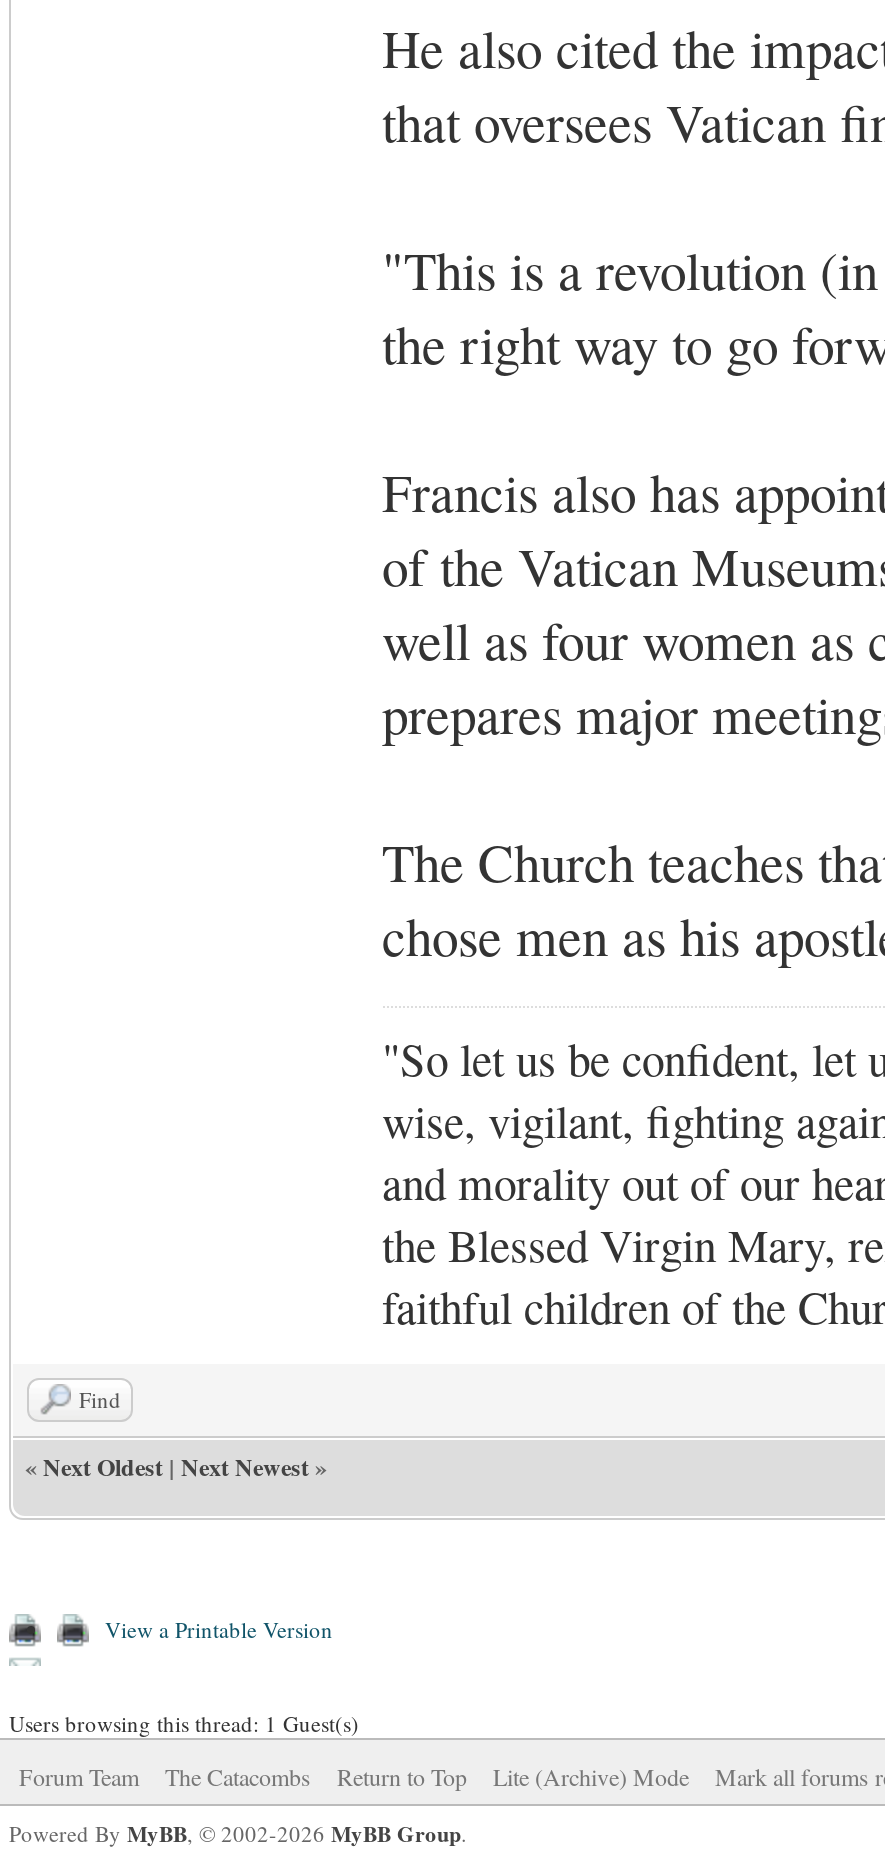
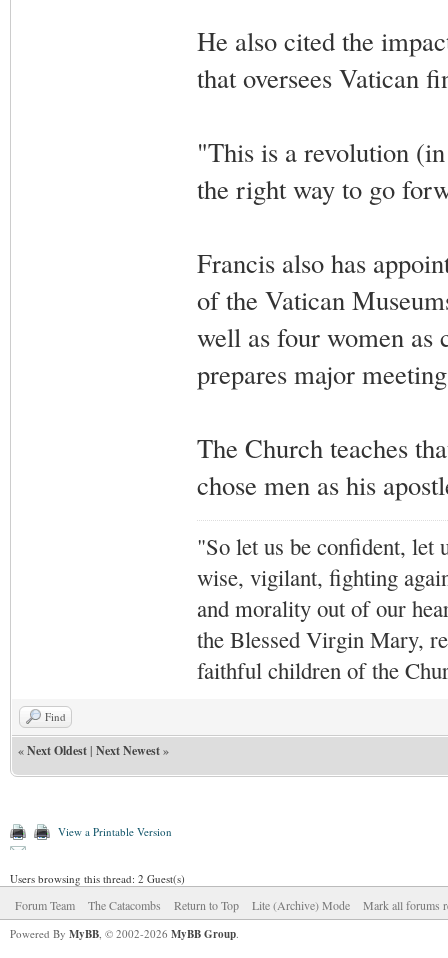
[9,1708,359,1738] Users browsing this thread: 1 Guest(s) -> [10,871,185,886] Users browsing this thread: 2 Guest(s)

